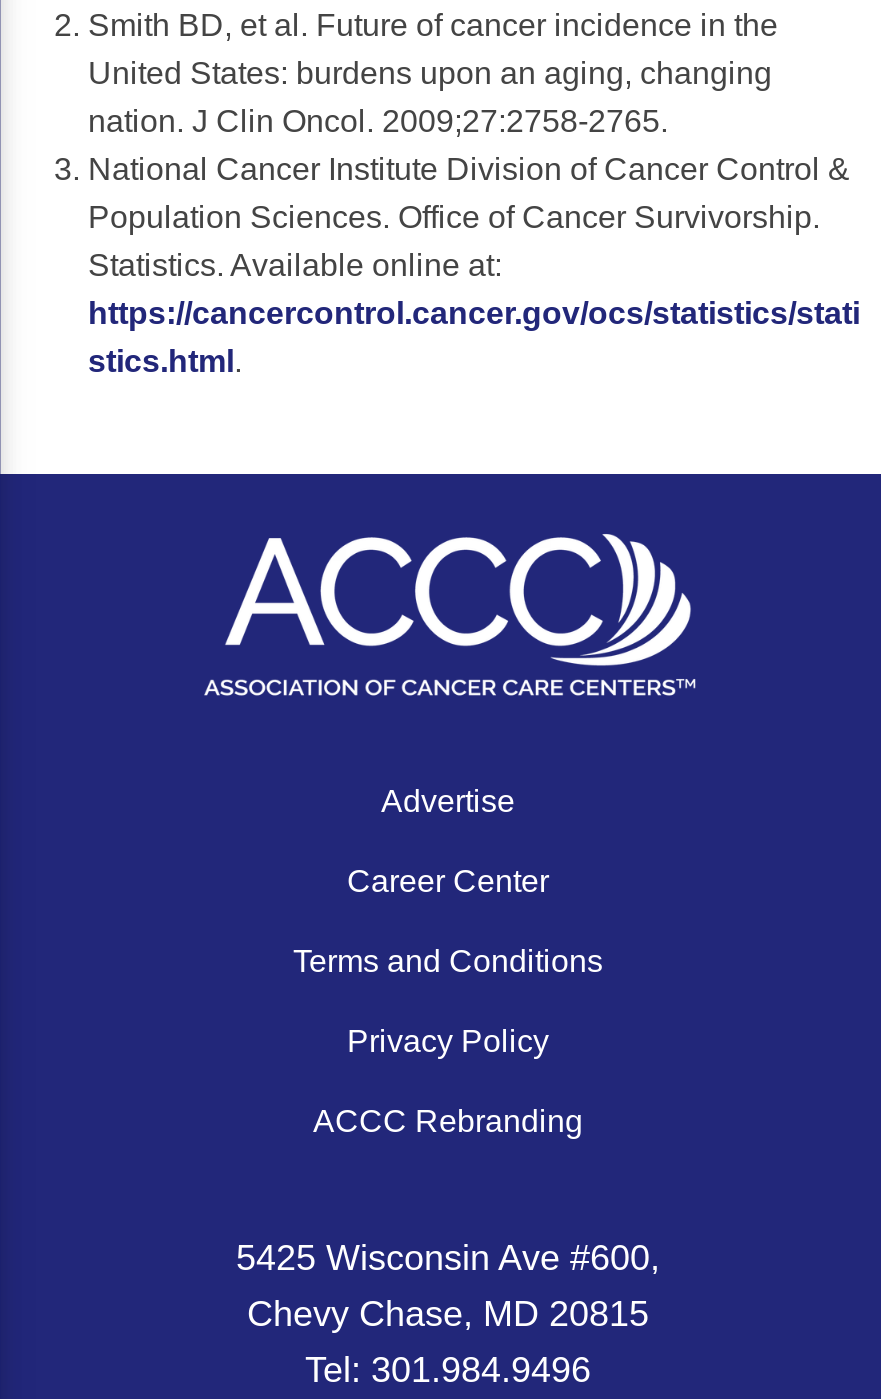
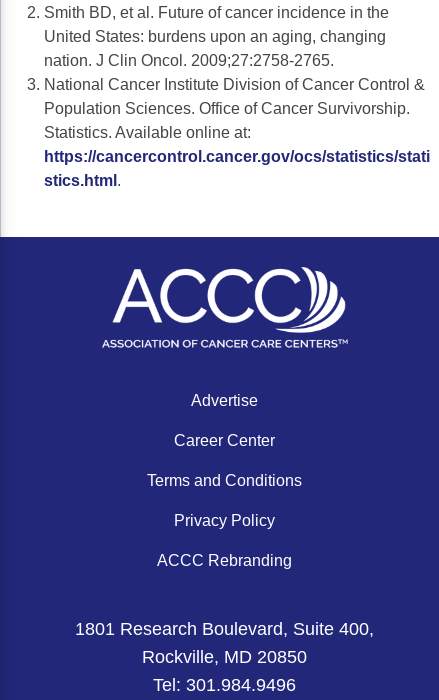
[236,1237,660,1333] 5425 Wisconsin Ave #600, | Chevy Chase, MD 20815 -> [74,619,373,667] 1801 Research Boulevard, Suite 400, | Rockville, MD 20850

